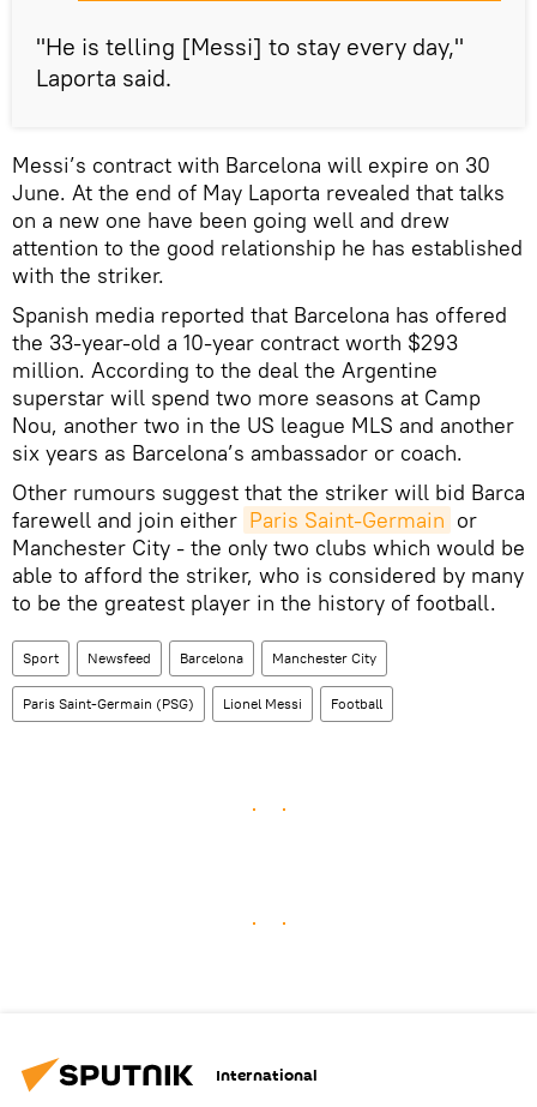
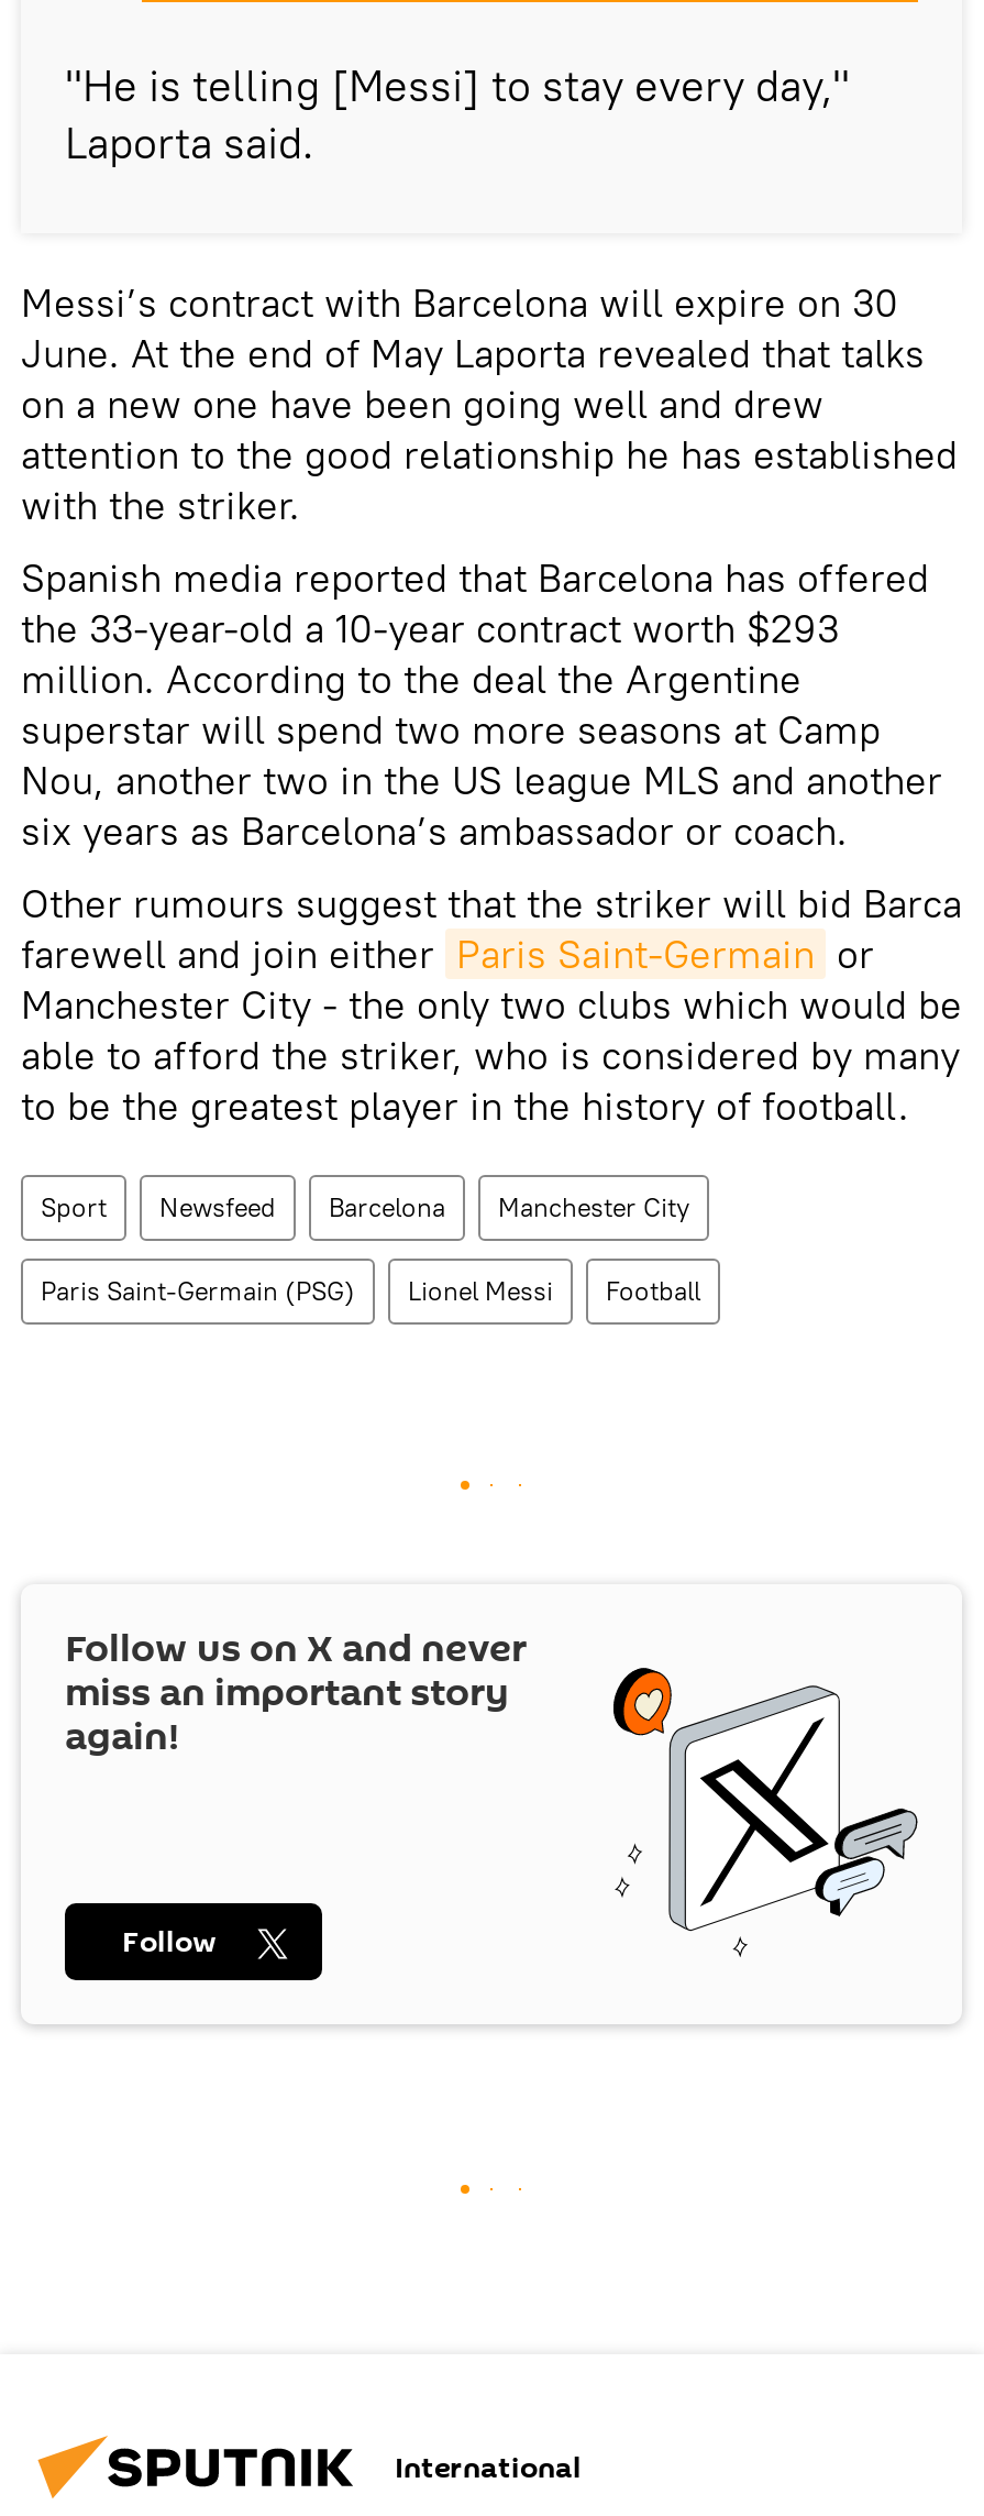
none -> [65,1622,920,1958] [image] | Follow us on X and never | miss an important story | again!
none -> [122,1921,217,1963] Follow

